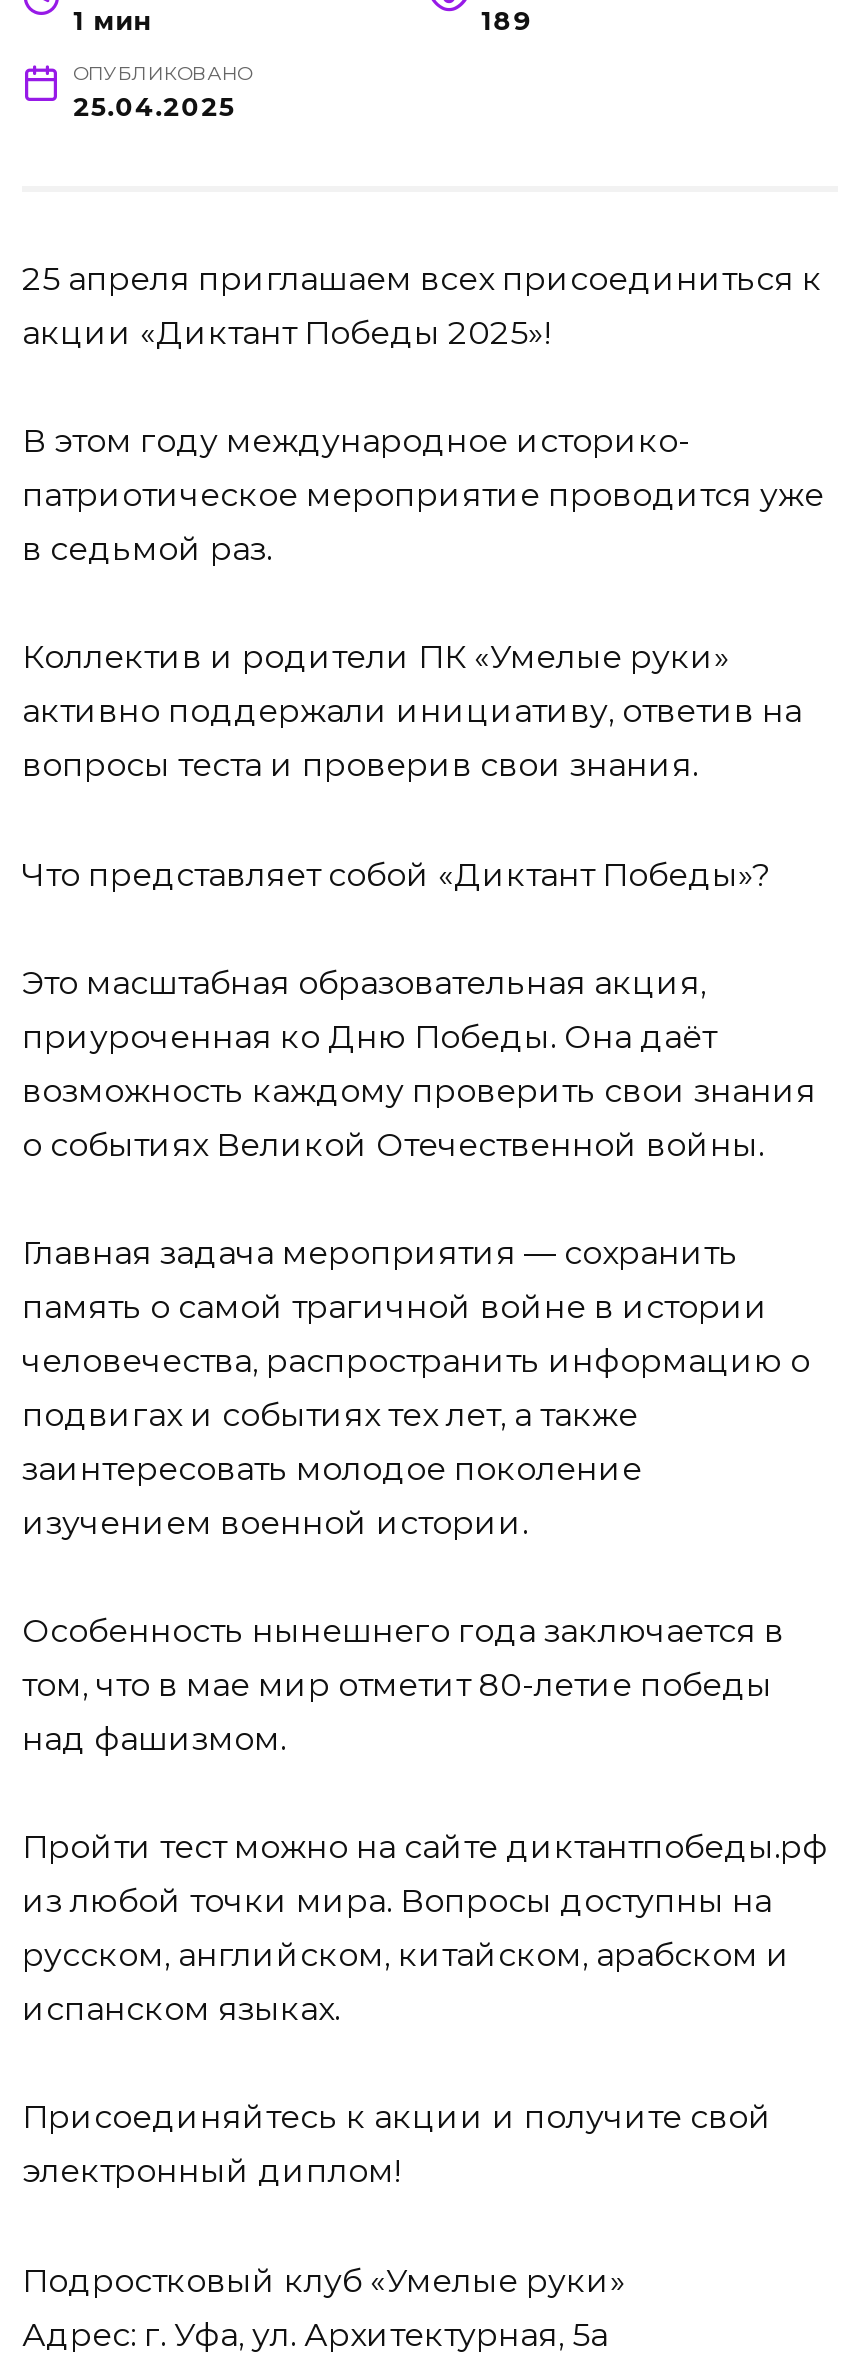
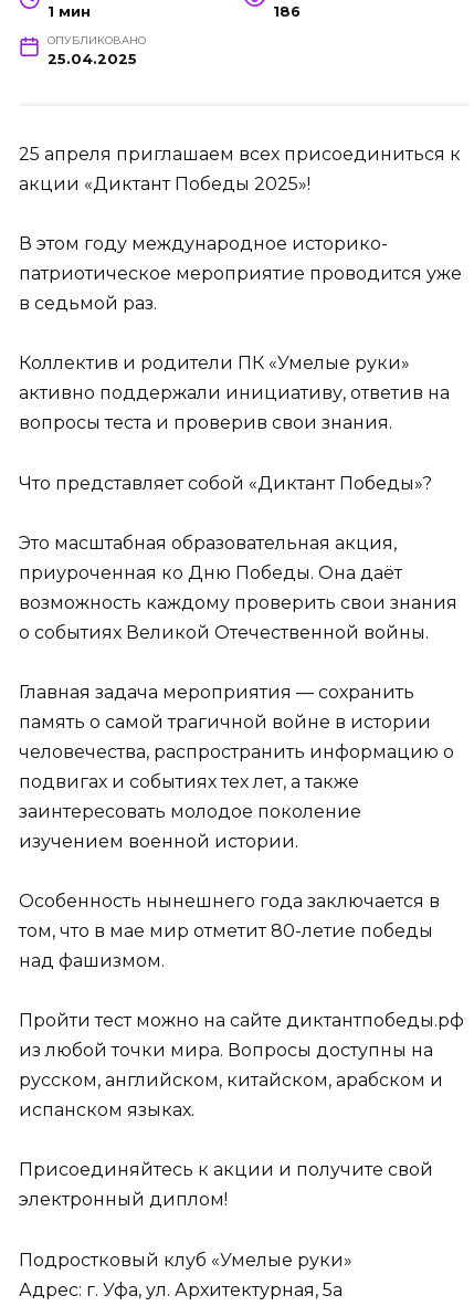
[481,6,531,36] 189 -> [272,3,300,20] 186

